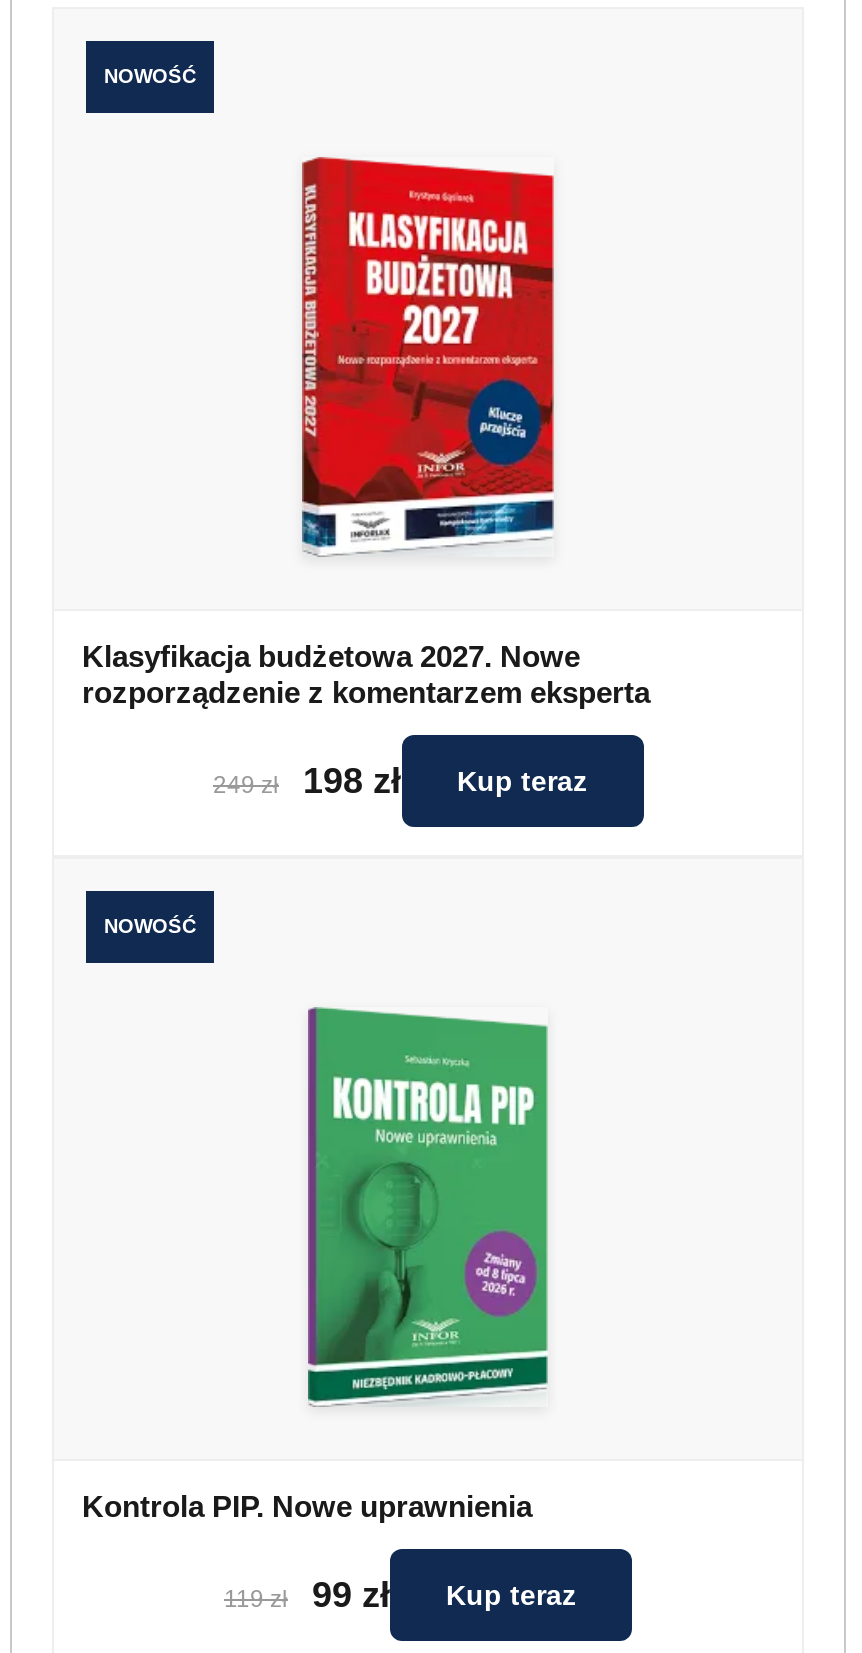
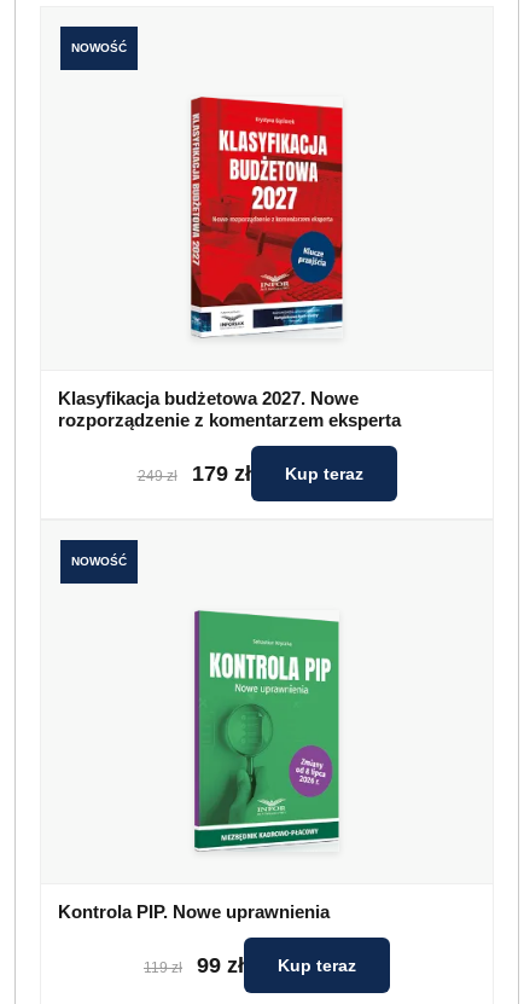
[303,760,401,800] 198 zł -> [191,461,251,485] 179 zł

